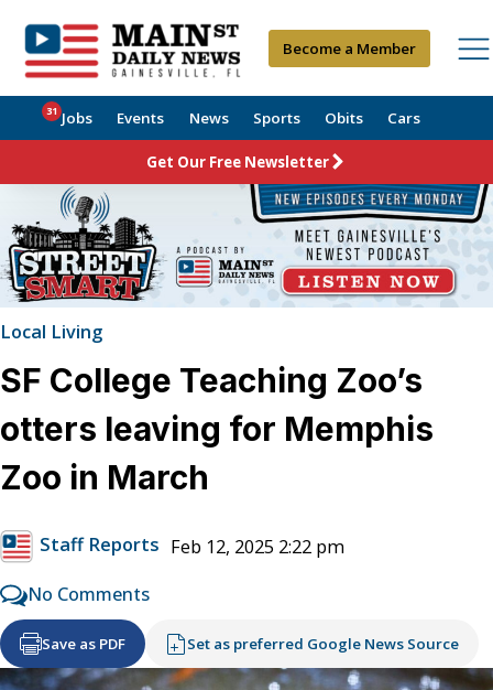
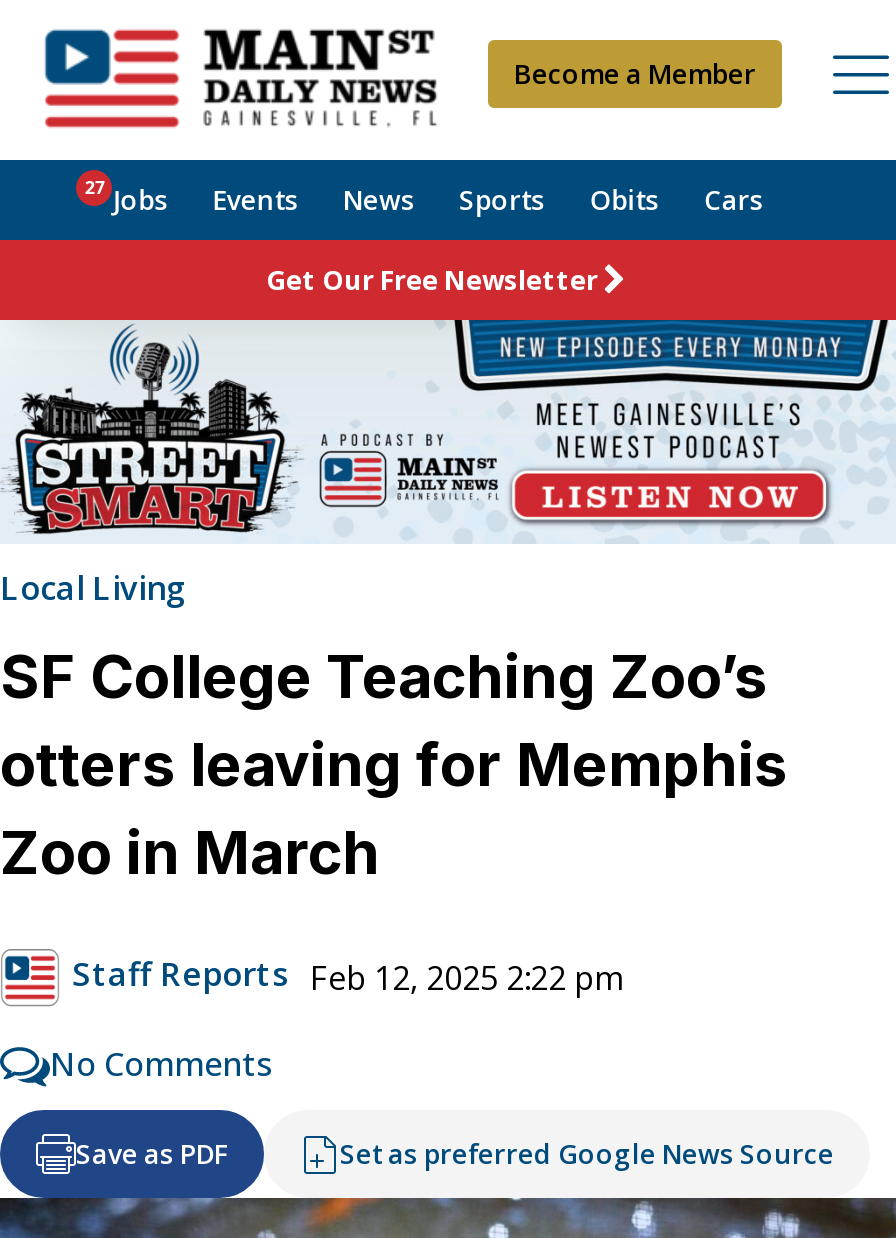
[47,104,420,128] 31 Jobs Events News Sports Obits Cars -> [85,174,764,218] 27 Jobs Events News Sports Obits Cars

